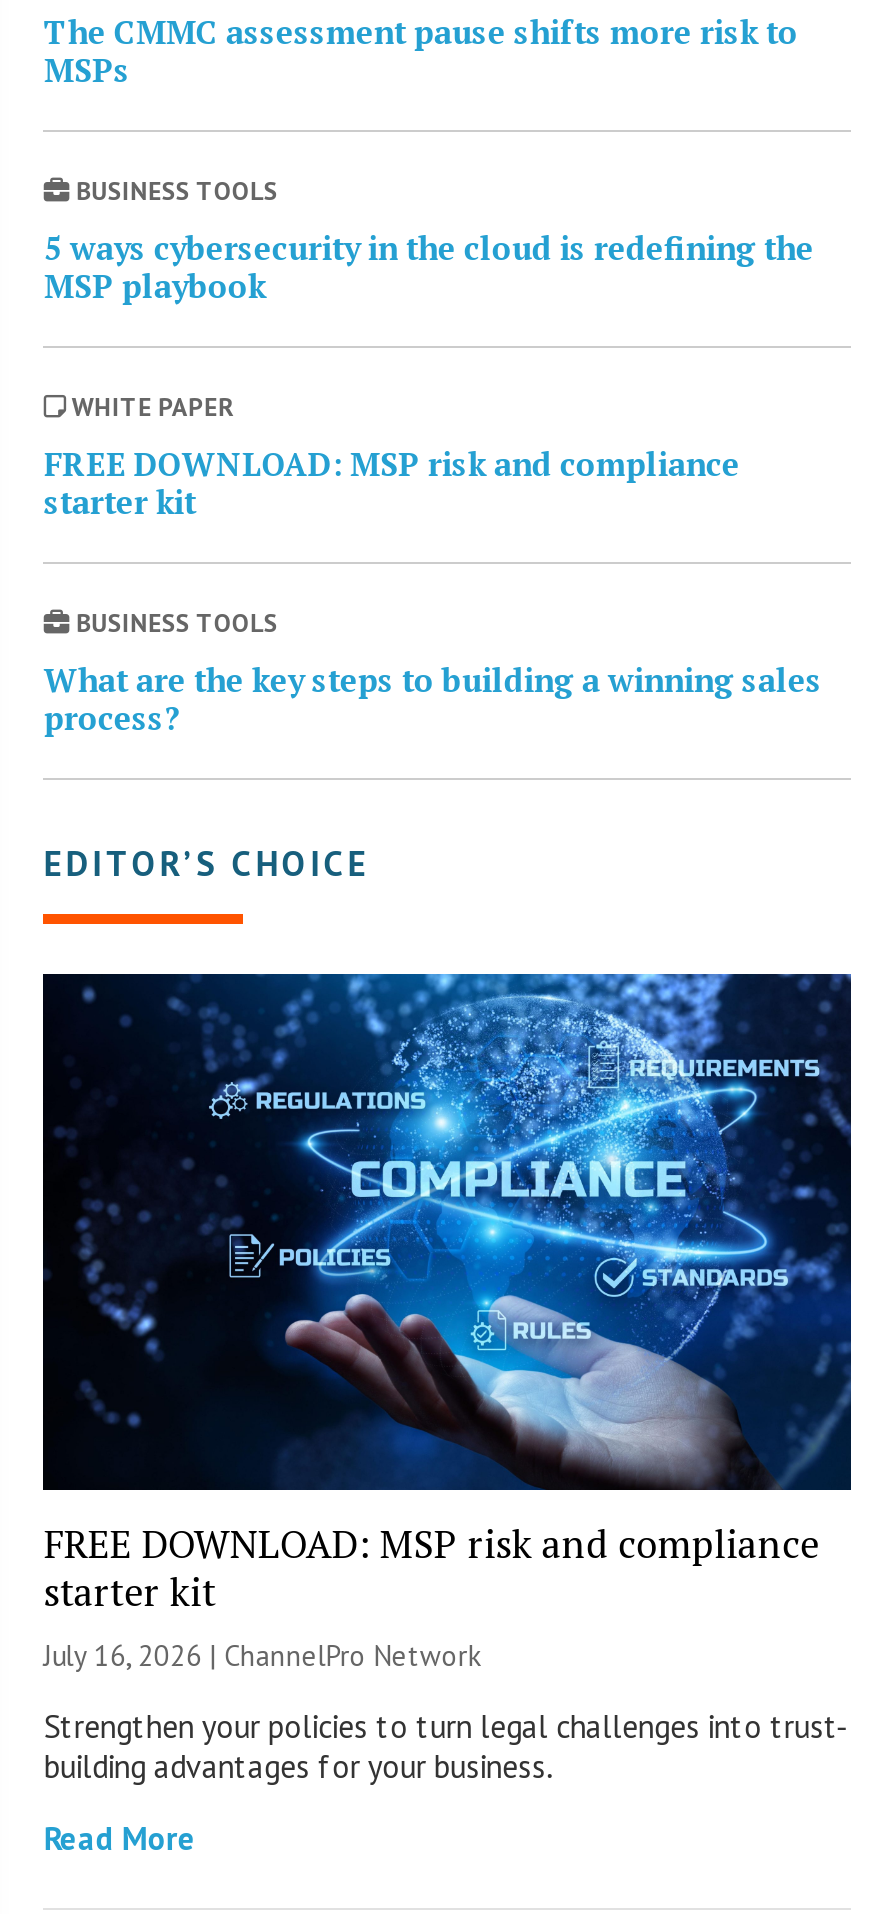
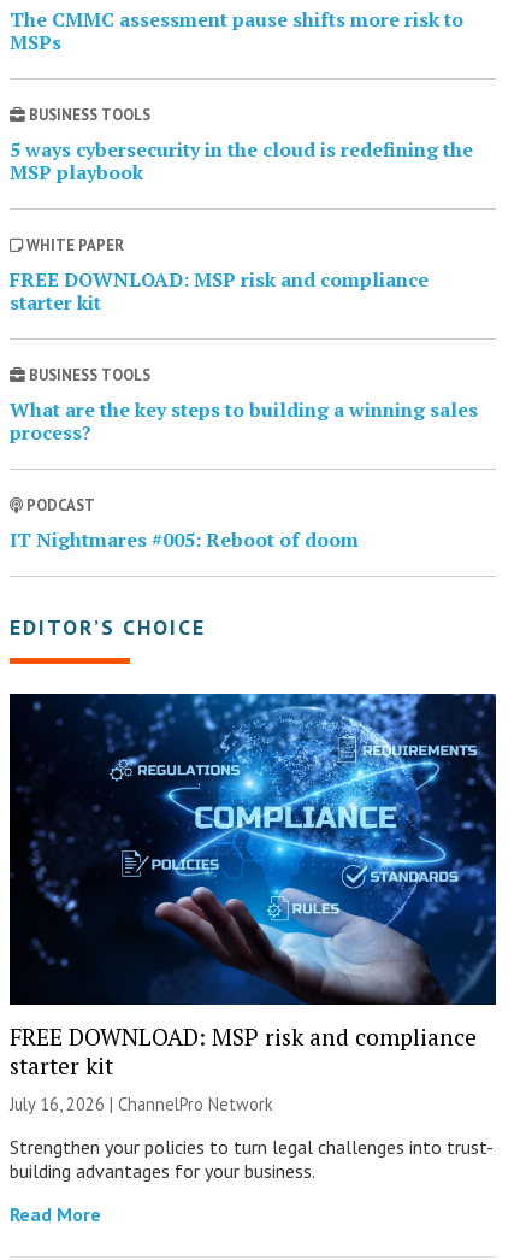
none -> [10,495,359,552] PODCAST | IT Nightmares #005: Reboot of doom

